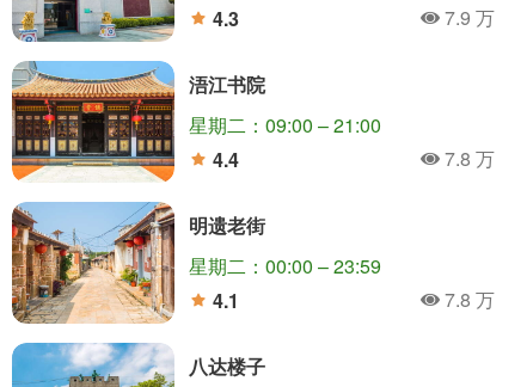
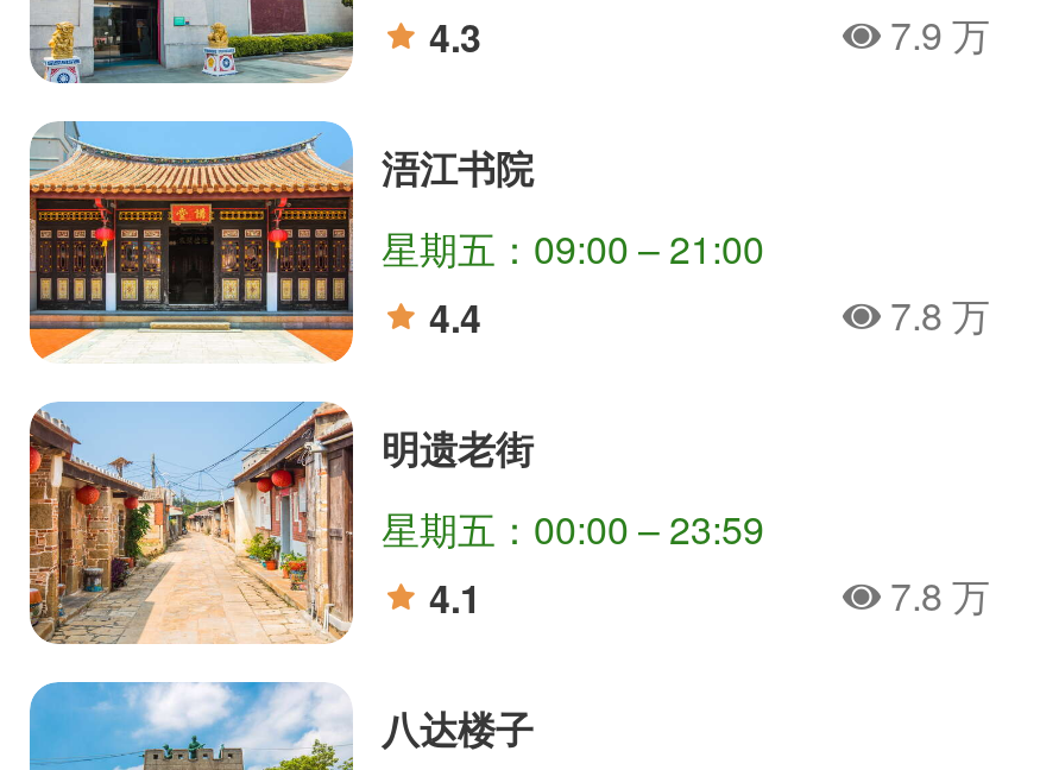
[189,111,381,139] 星期二：09:00 – 21:00 -> [382,221,764,276] 星期五：09:00 – 21:00
[189,252,381,279] 星期二：00:00 – 23:59 -> [382,501,764,556] 星期五：00:00 – 23:59

